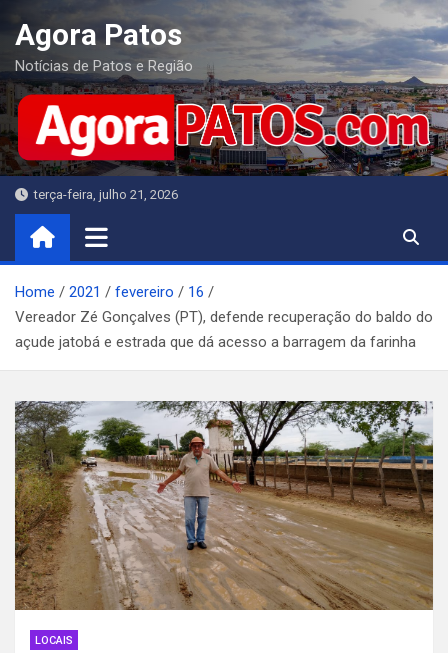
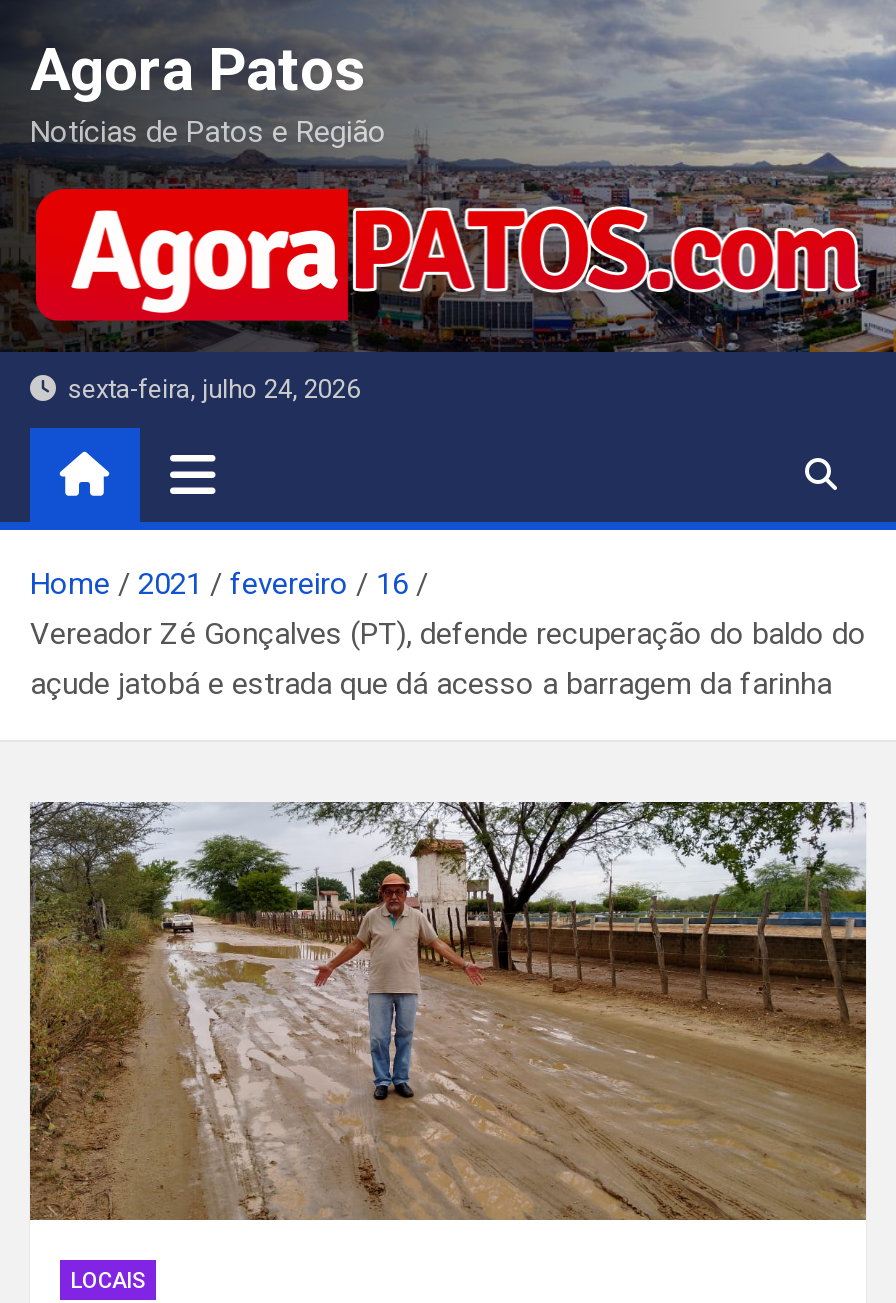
[28,187,178,202] terça-feira, julho 21, 2026 -> [56,374,360,404] sexta-feira, julho 24, 2026

